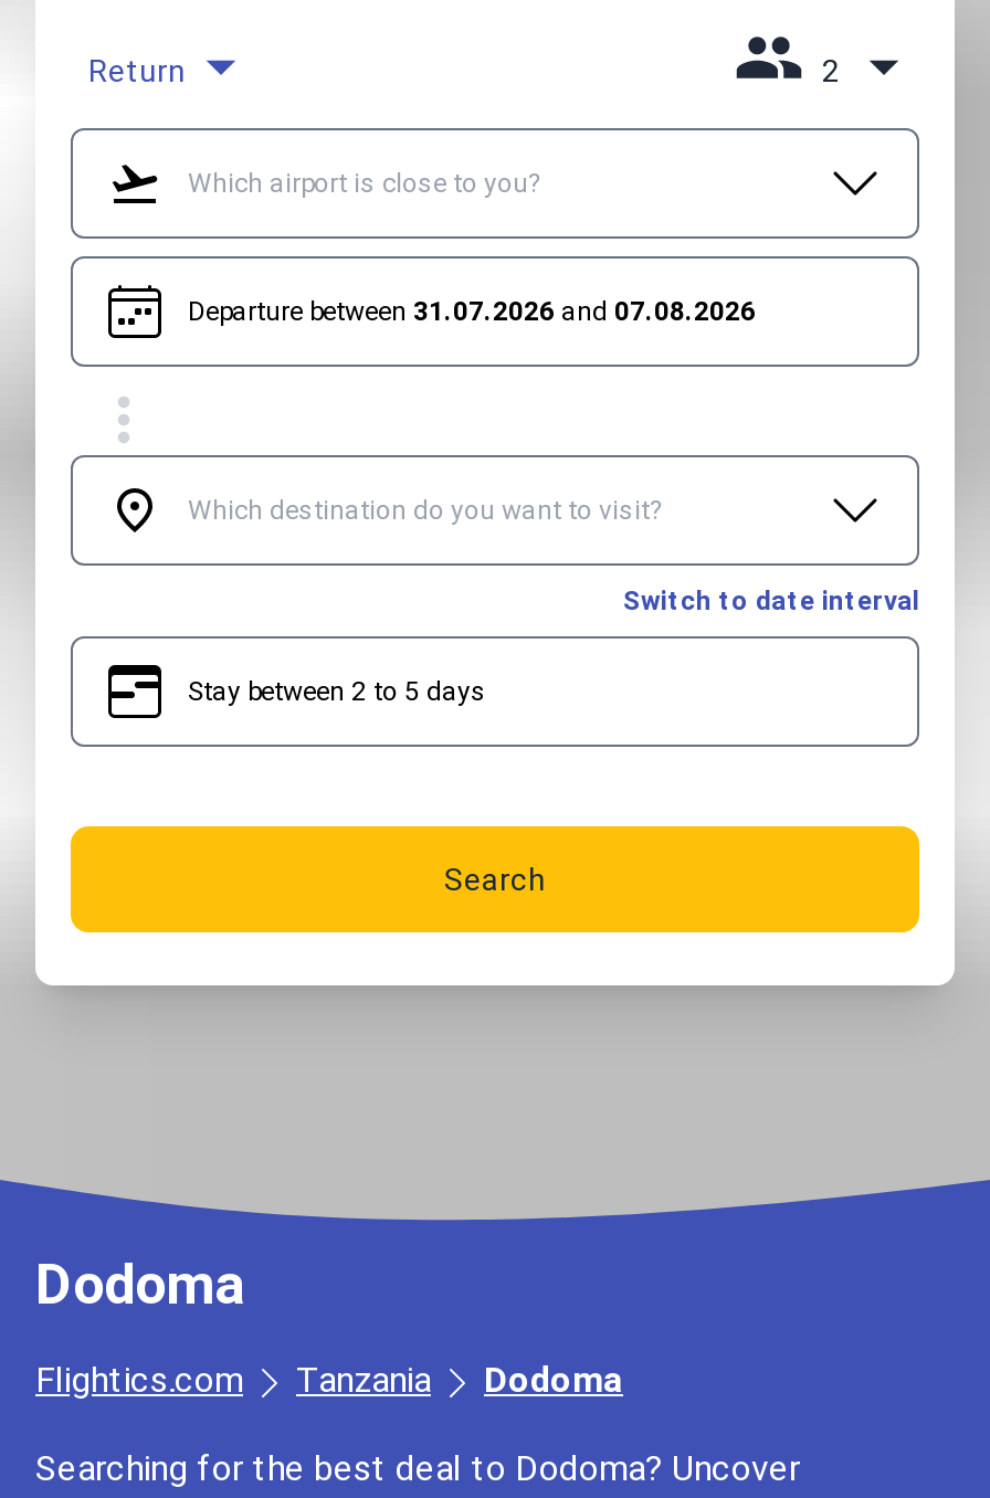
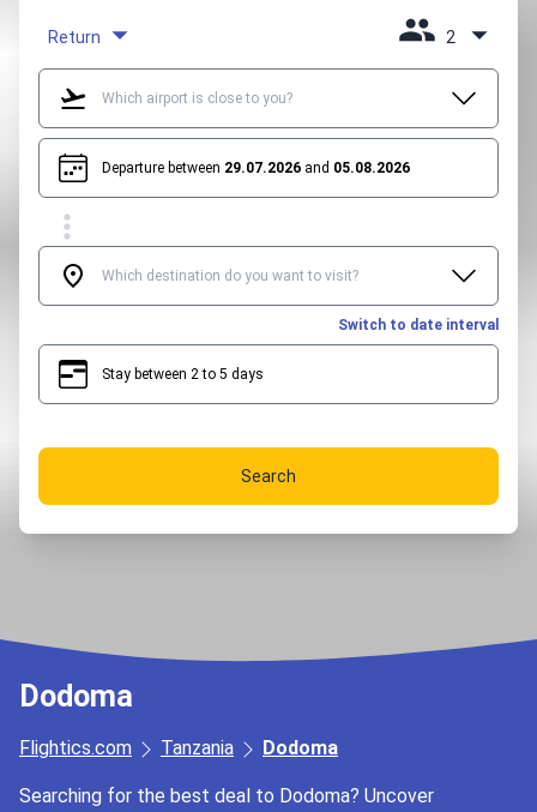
[188,296,756,327] Departure between 31.07.2026 and 07.08.2026 -> [102,160,410,176] Departure between 29.07.2026 and 05.08.2026

